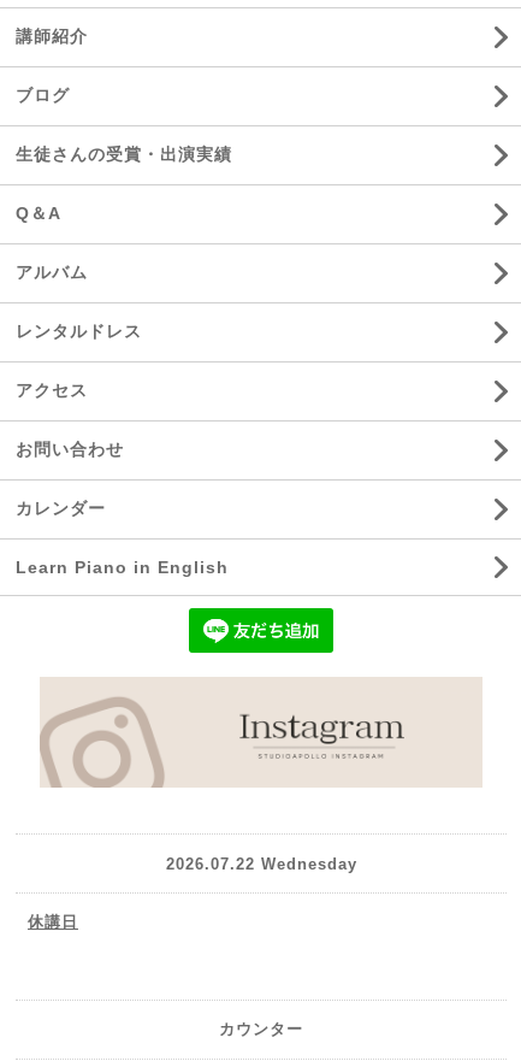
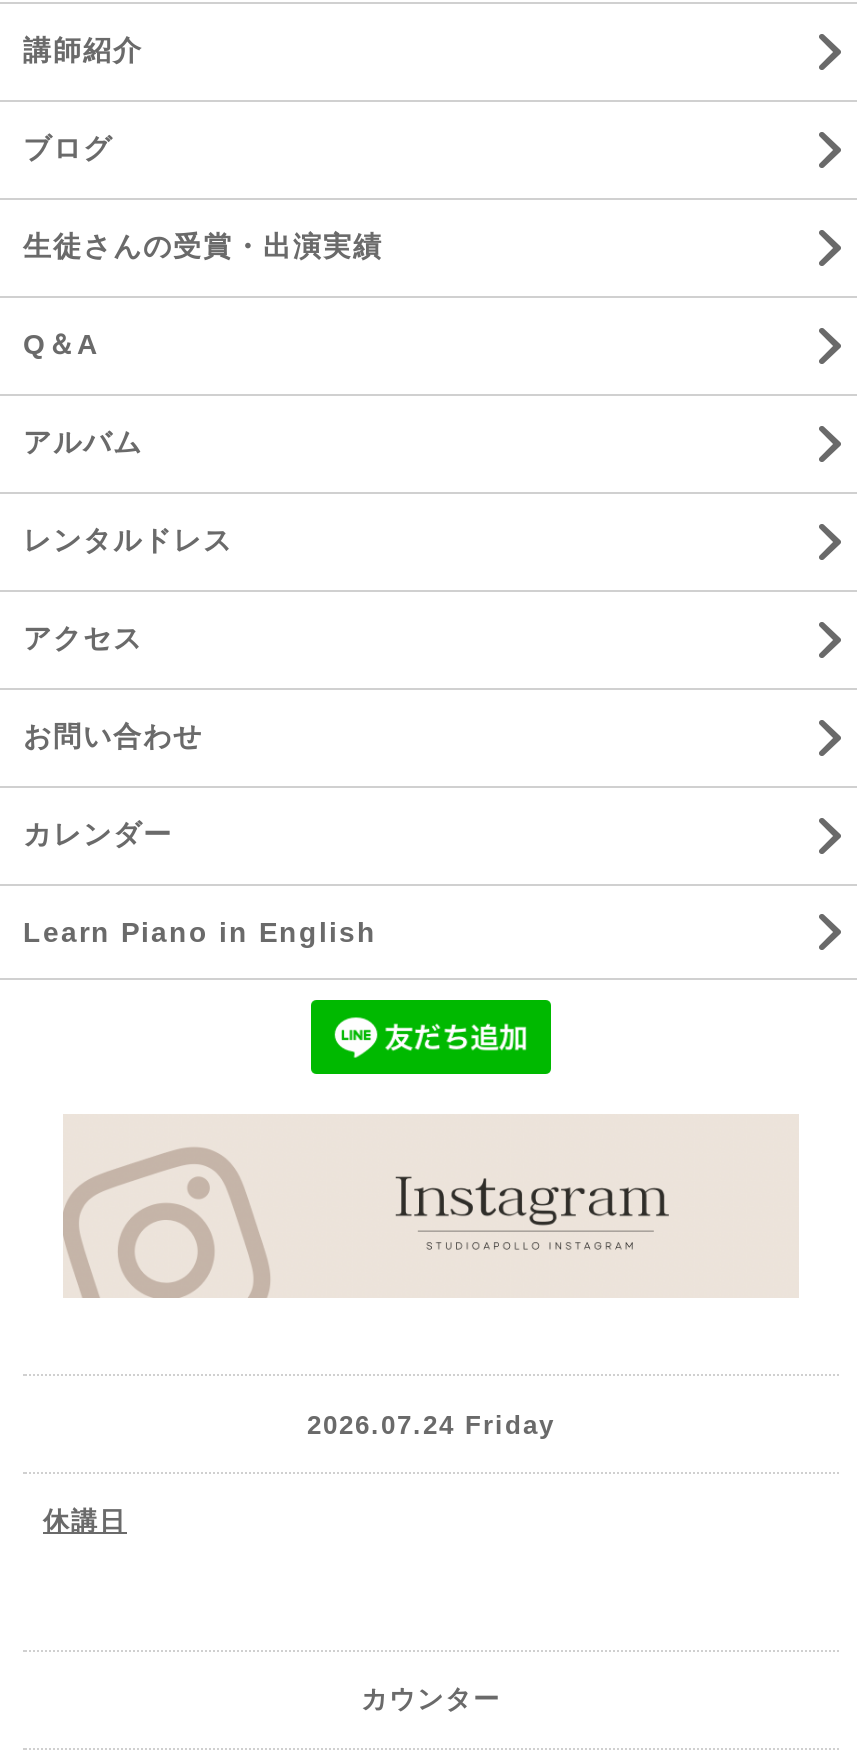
[165,854,357,873] 2026.07.22 Wednesday -> [307,1409,555,1439] 2026.07.24 Friday

